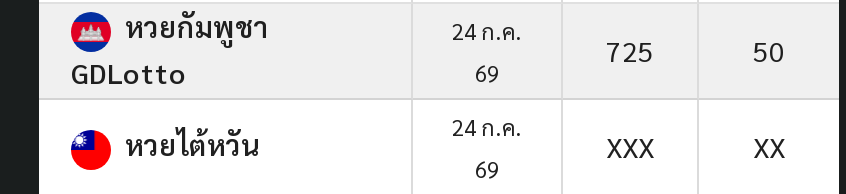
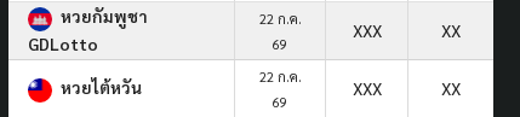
[452,16,522,46] 24 ก.ค. -> [259,9,301,28] 22 ก.ค.
[606,32,785,68] 725 | 50 -> [352,19,461,41] XXX | XX
[452,112,522,142] 24 ก.ค. -> [259,67,301,85] 22 ก.ค.

